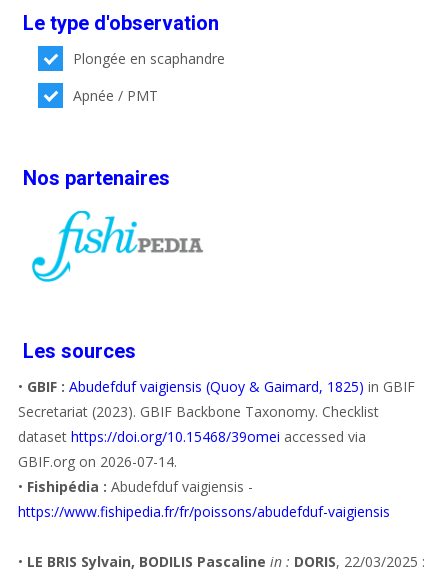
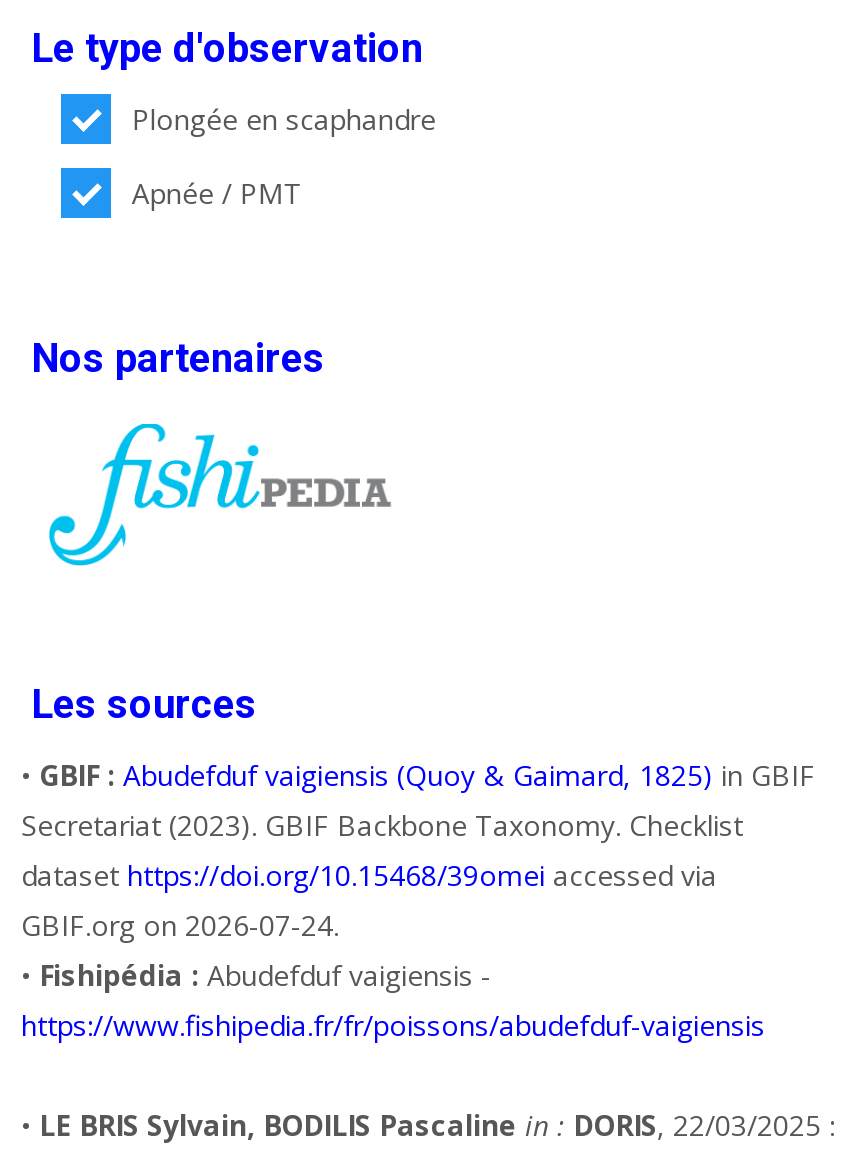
[18,452,177,471] GBIF.org on 2026-07-14. -> [21,906,339,944] GBIF.org on 2026-07-24.

